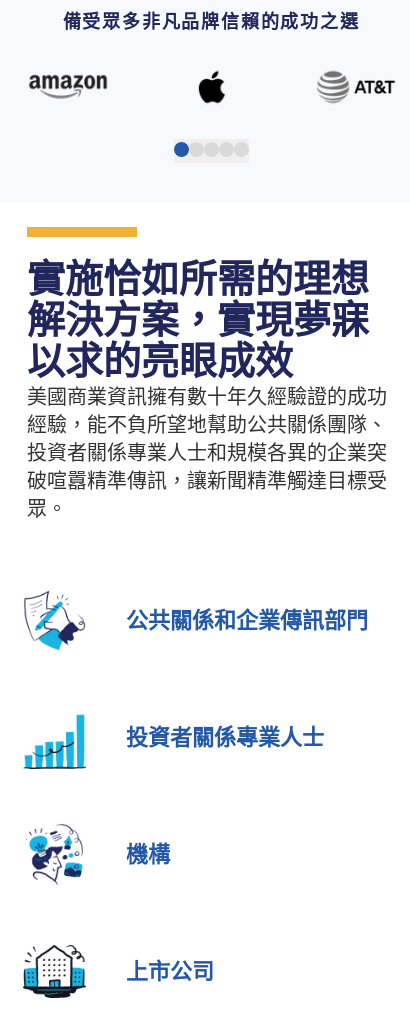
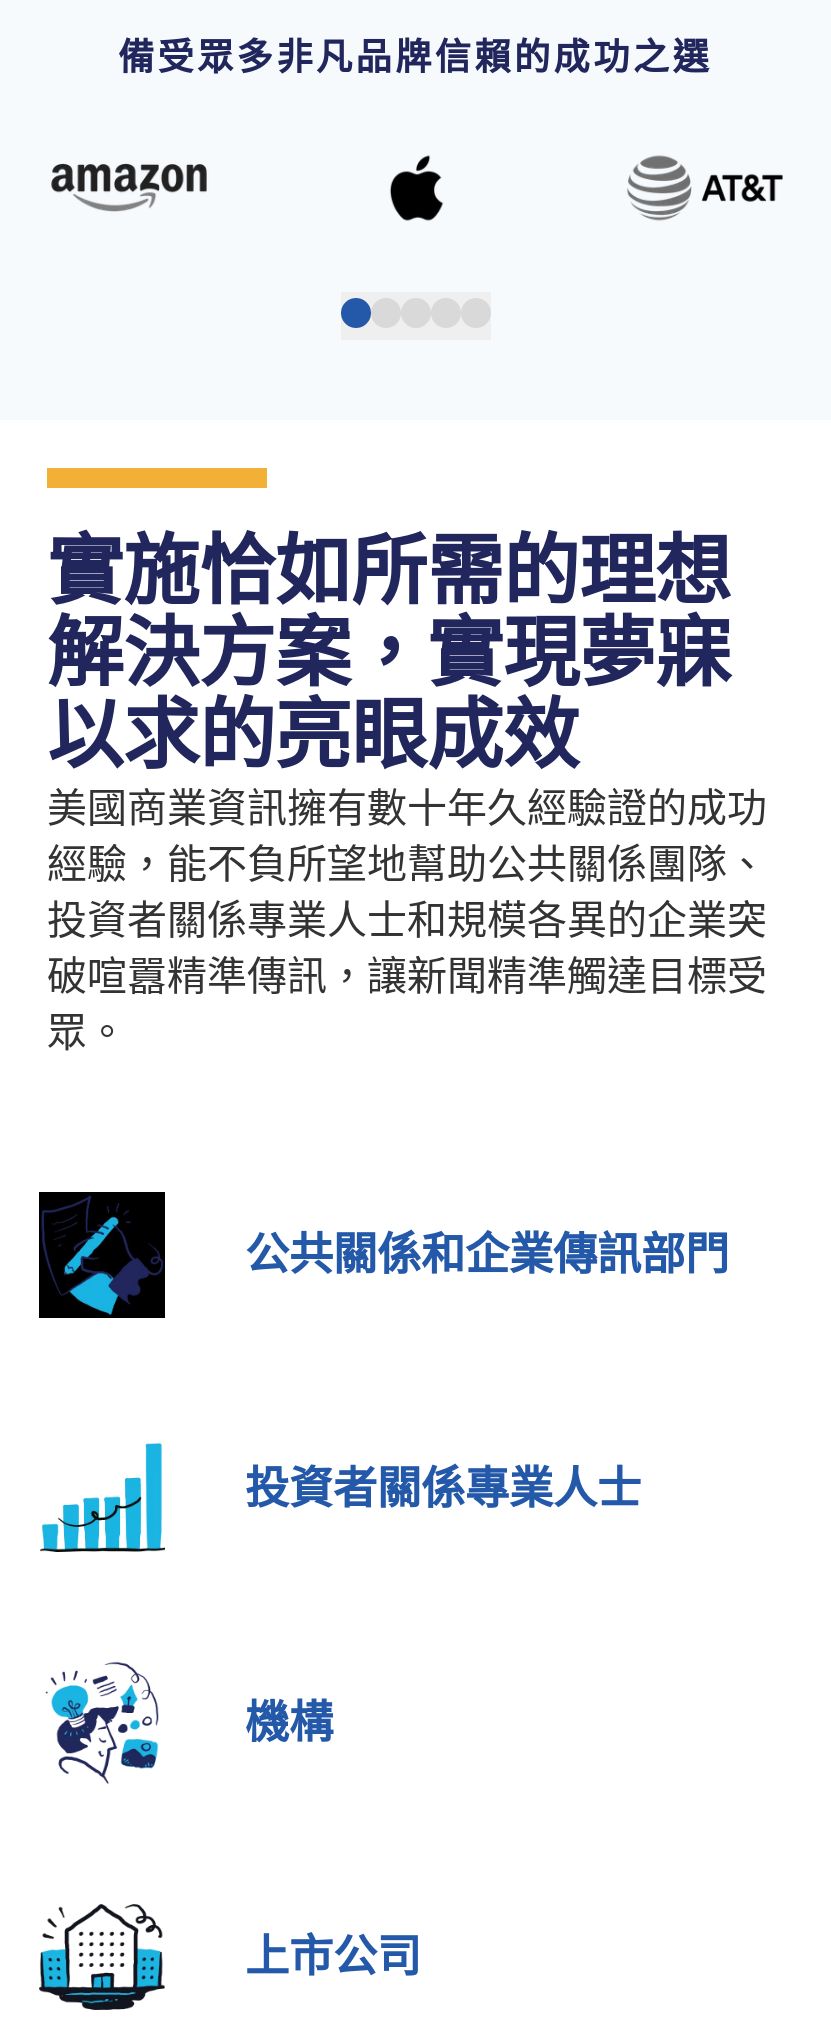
[23,589,86,652] [image] -> [37,1190,167,1320] [image]

